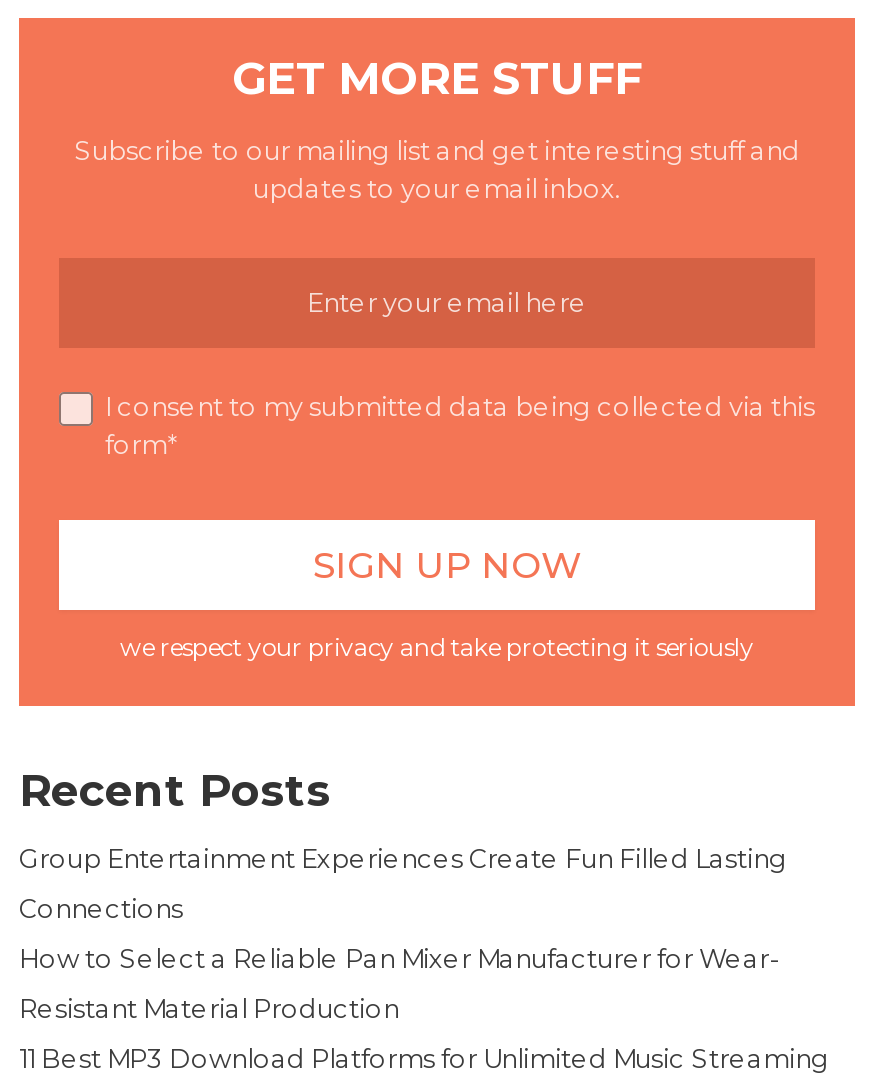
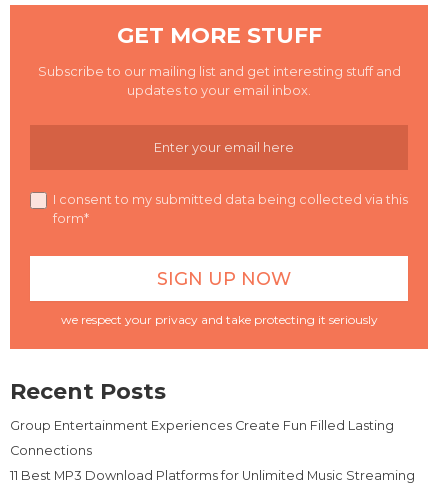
[19,944,779,1024] How to Select a Reliable Pan Mixer Manufacturer for Wear- | Resistant Material Production -> none

